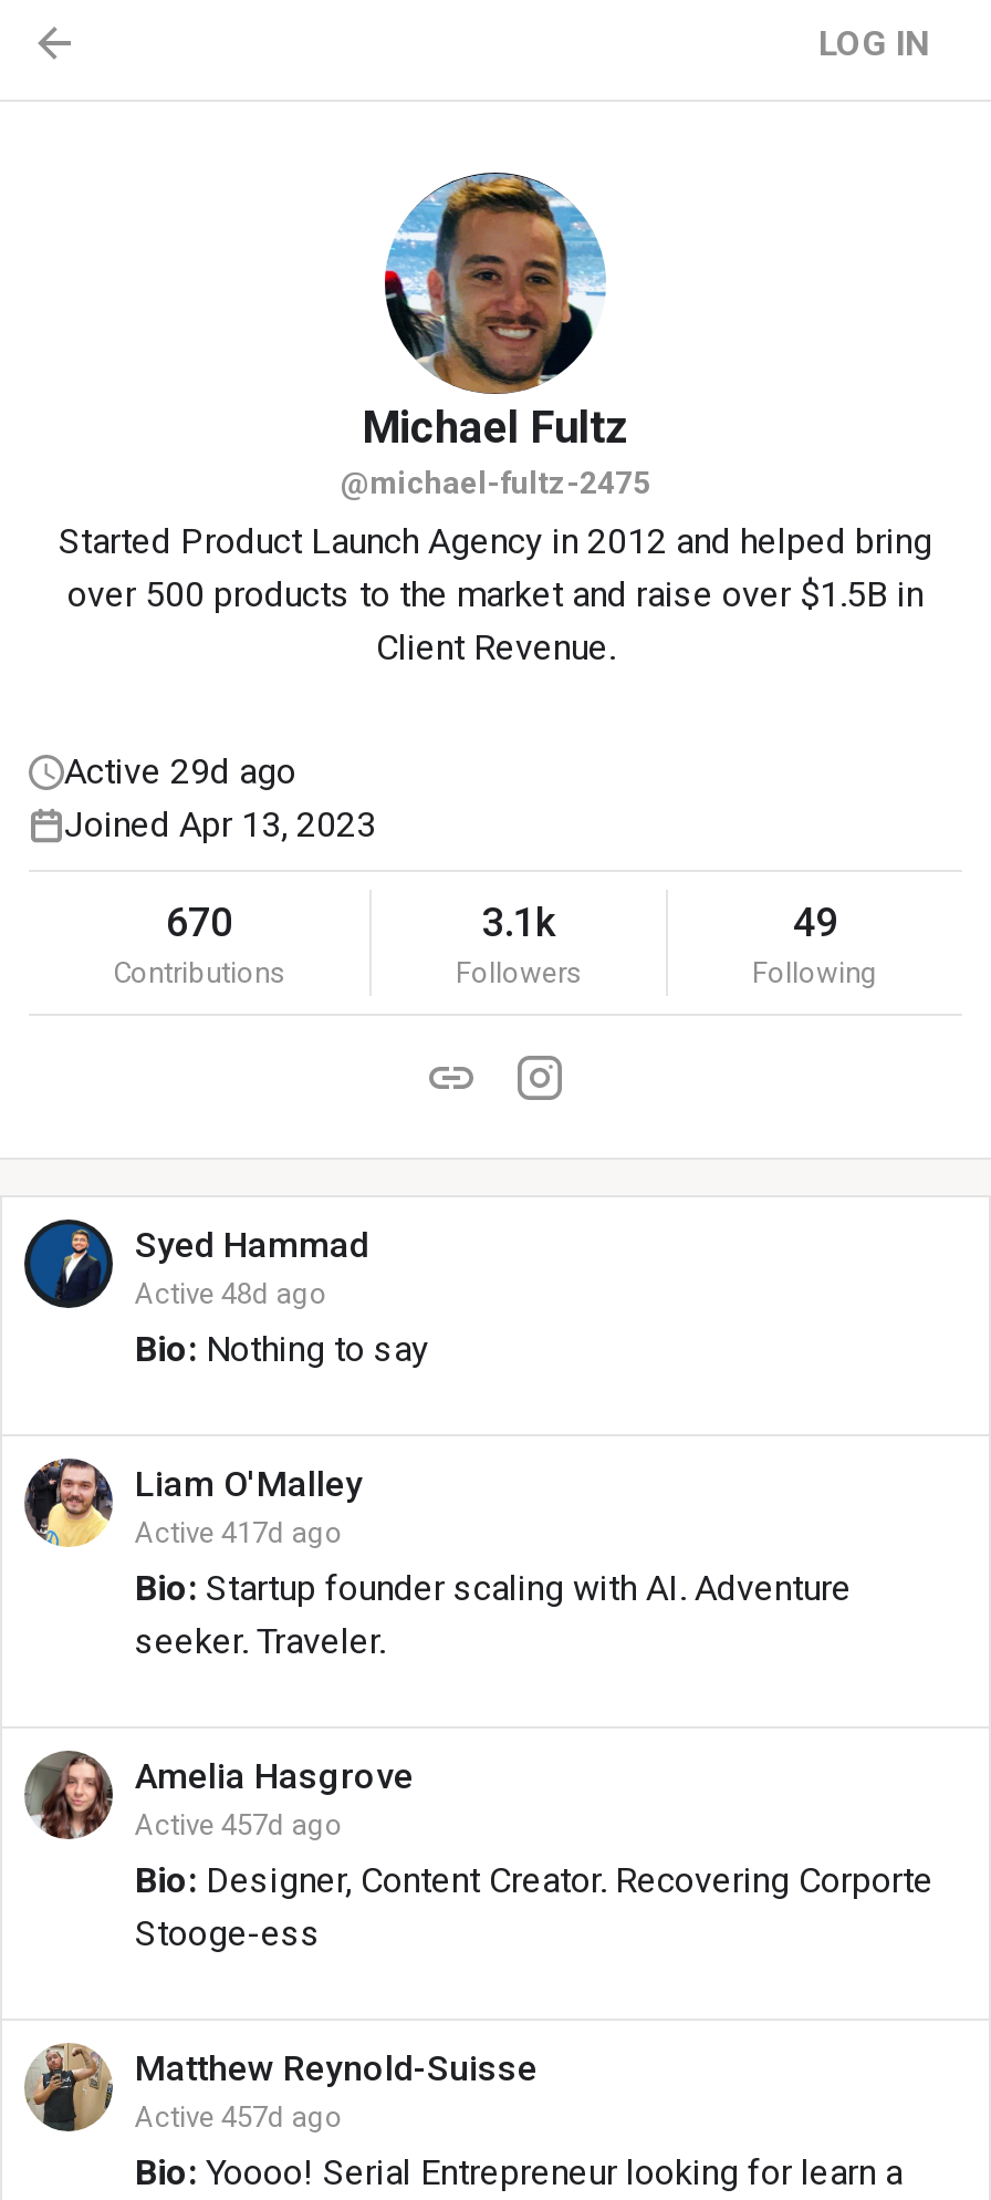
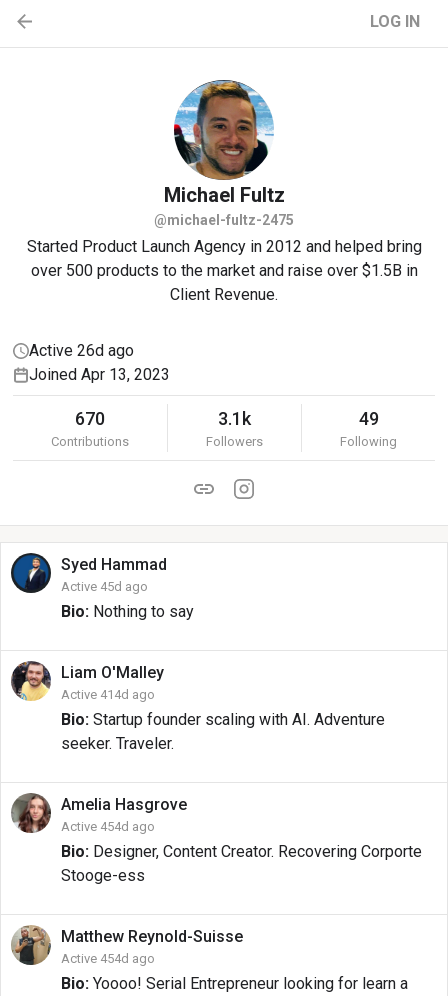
[64,750,296,792] Active 29d ago -> [29,341,134,360] Active 26d ago
[135,1277,327,1310] Active 48d ago -> [61,579,148,594] Active 45d ago
[135,1516,343,1549] Active 417d ago -> [61,687,155,702] Active 414d ago
[135,1808,343,1841] Active 457d ago -> [61,819,155,834] Active 454d ago
[135,2100,343,2134] Active 457d ago -> [61,951,155,966] Active 454d ago

